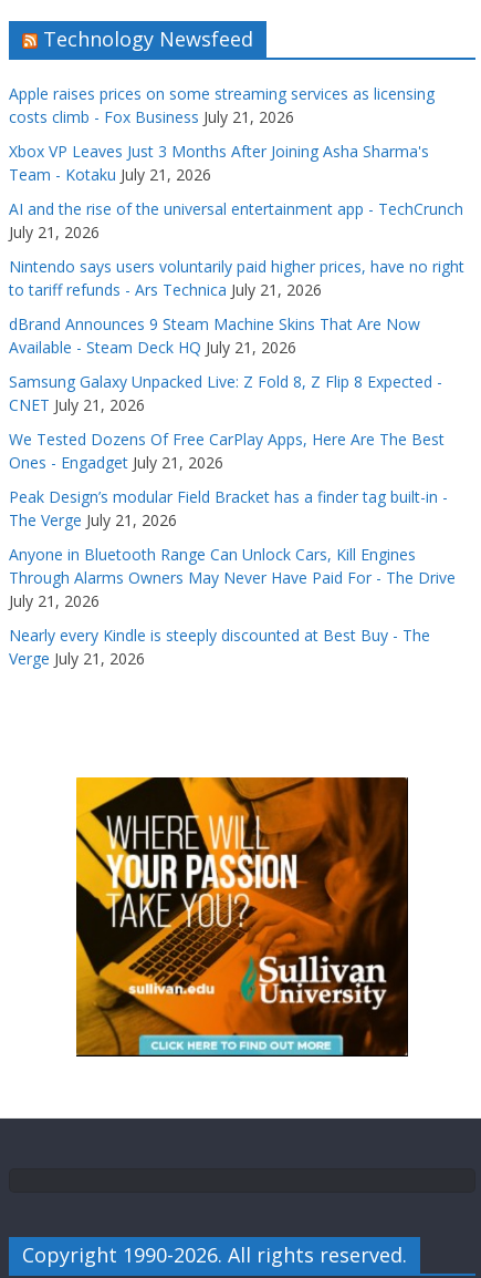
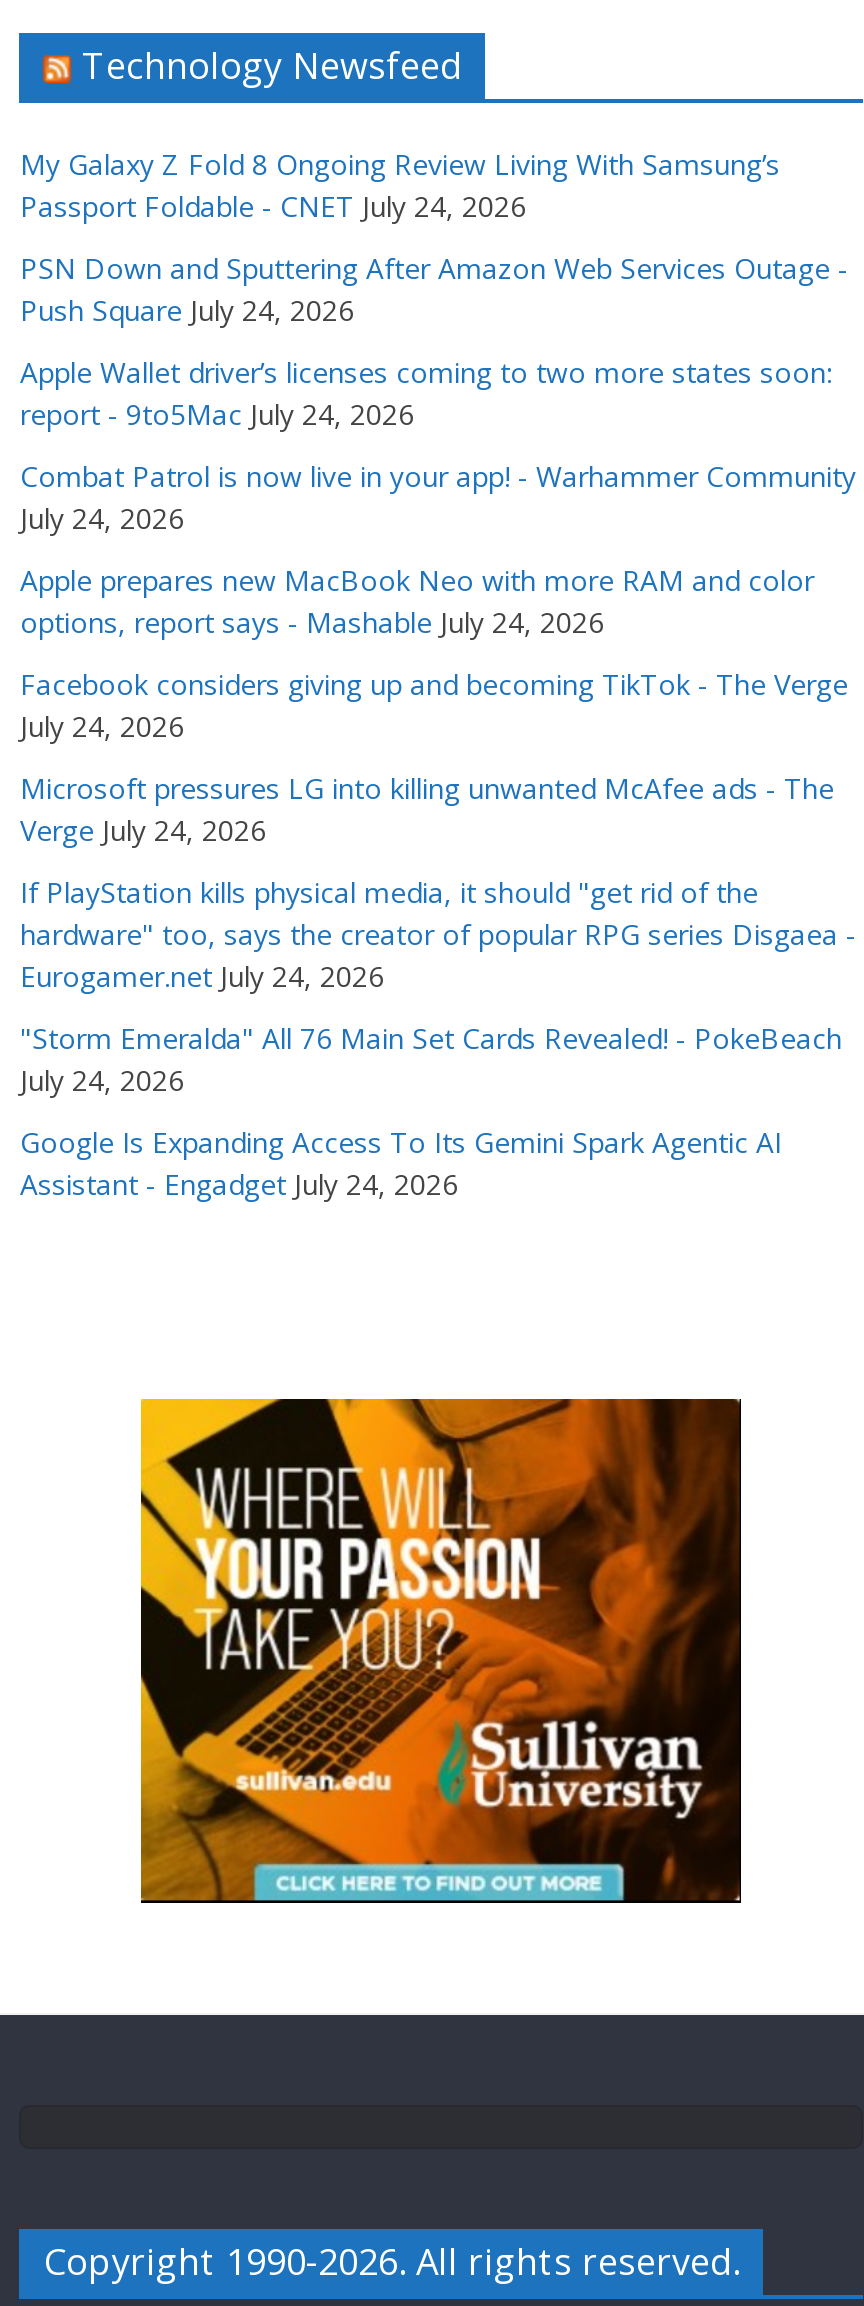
[9,84,435,128] Apple raises prices on some streaming services as licensing | costs climb - Fox Business July 21, 2026 -> [20,146,780,226] My Galaxy Z Fold 8 Ongoing Review Living With Samsung’s | Passport Foldable - CNET July 24, 2026
[9,141,429,185] Xbox VP Leaves Just 3 Months After Joining Asha Sharma's | Team - Kotaku July 21, 2026 -> [20,250,848,330] PSN Down and Sputtering After Amazon Web Services Outage - | Push Square July 24, 2026
[9,199,464,243] AI and the rise of the universal entertainment app - TechCrunch | July 21, 2026 -> [20,354,832,434] Apple Wallet driver’s licenses coming to two more states soon: | report - 9to5Mac July 24, 2026
[9,256,465,301] Nintendo says users voluntarily paid higher prices, have no right | to tariff refunds - Ars Technica July 21, 2026 -> [20,458,856,538] Combat Patrol is now live in your app! - Warhammer Community | July 24, 2026
[9,314,421,358] dBrand Announces 9 Steam Machine Skins That Are Now | Available - Steam Deck HQ July 21, 2026 -> [20,562,814,642] Apple prepares new MacBook Neo with more RAM and color | options, report says - Mashable July 24, 2026
[9,371,443,416] Samsung Galaxy Unpacked Live: Z Fold 8, Z Flip 8 Expected - | CNET July 21, 2026 -> [20,666,848,746] Facebook considers giving up and becoming TikTok - The Verge | July 24, 2026
[9,429,445,473] We Tested Dozens Of Free CarPlay Apps, Here Are The Best | Ones - Engadget July 21, 2026 -> [20,770,834,850] Microsoft pressures LG into killing unwanted McAfee ads - The | Verge July 24, 2026
[9,487,448,531] Peak Design’s modular Field Bracket has a finder tag built-in - | The Verge July 21, 2026 -> [20,874,856,996] If PlayStation kills physical media, it should "get rid of the | hardware" too, says the creator of popular RPG series Disgaea - | Eurogamer.net July 24, 2026
[9,544,456,612] Anyone in Bluetooth Range Can Unlock Cars, Kill Engines | Through Alarms Owners May Never Have Paid For - The Drive | July 21, 2026 -> [20,1020,842,1100] "Storm Emeralda" All 76 Main Set Cards Revealed! - PokeBeach | July 24, 2026
[9,625,431,669] Nearly every Kindle is steeply discounted at Best Buy - The | Verge July 21, 2026 -> [20,1124,782,1204] Google Is Expanding Access To Its Gemini Spark Agentic AI | Assistant - Engadget July 24, 2026

